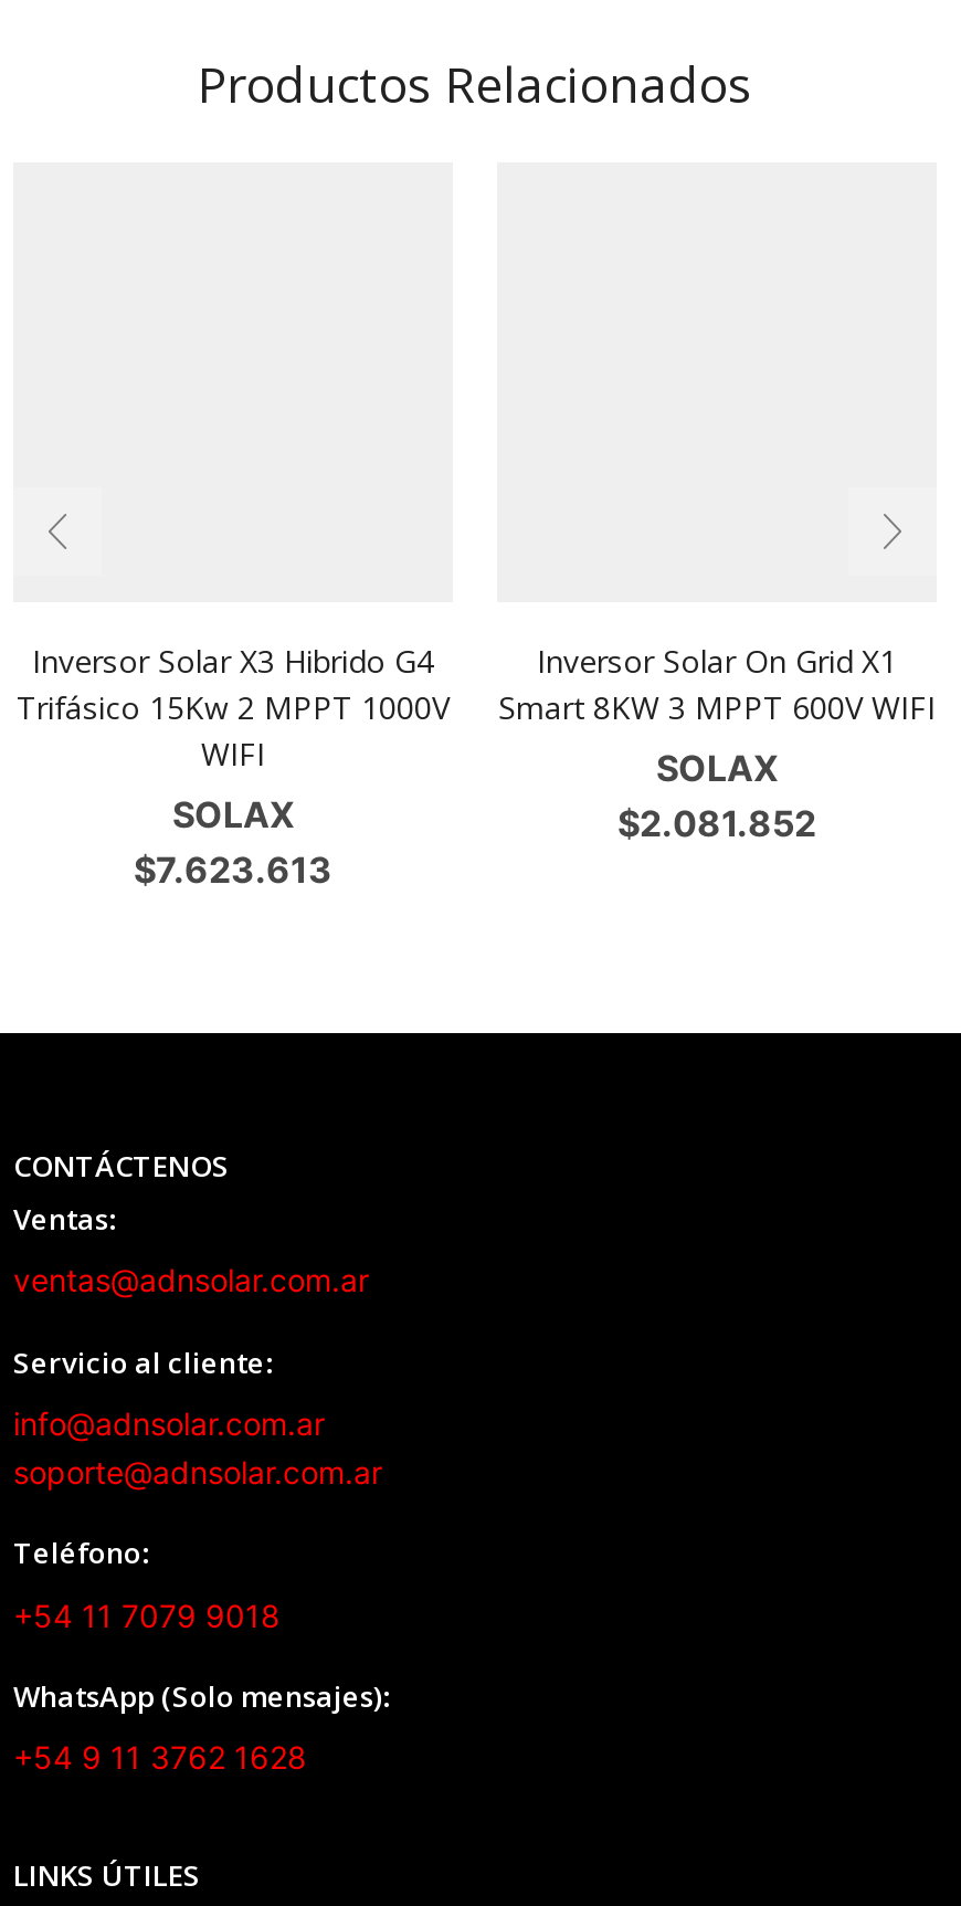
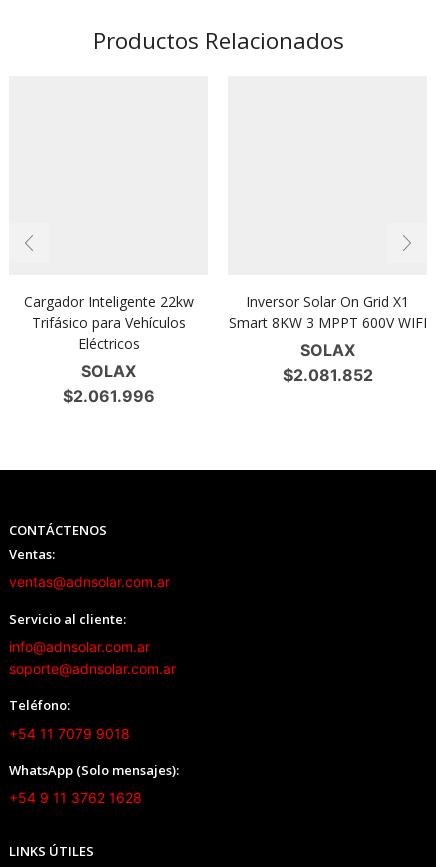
[17,639,450,774] Inversor Solar X3 Hibrido G4 | Trifásico 15Kw 2 MPPT 1000V | WIFI -> [23,292,193,353] Cargador Inteligente 22kw | Trifásico para Vehículos | Eléctricos
[134,847,332,891] $7.623.613 -> [62,386,154,406] $2.061.996

